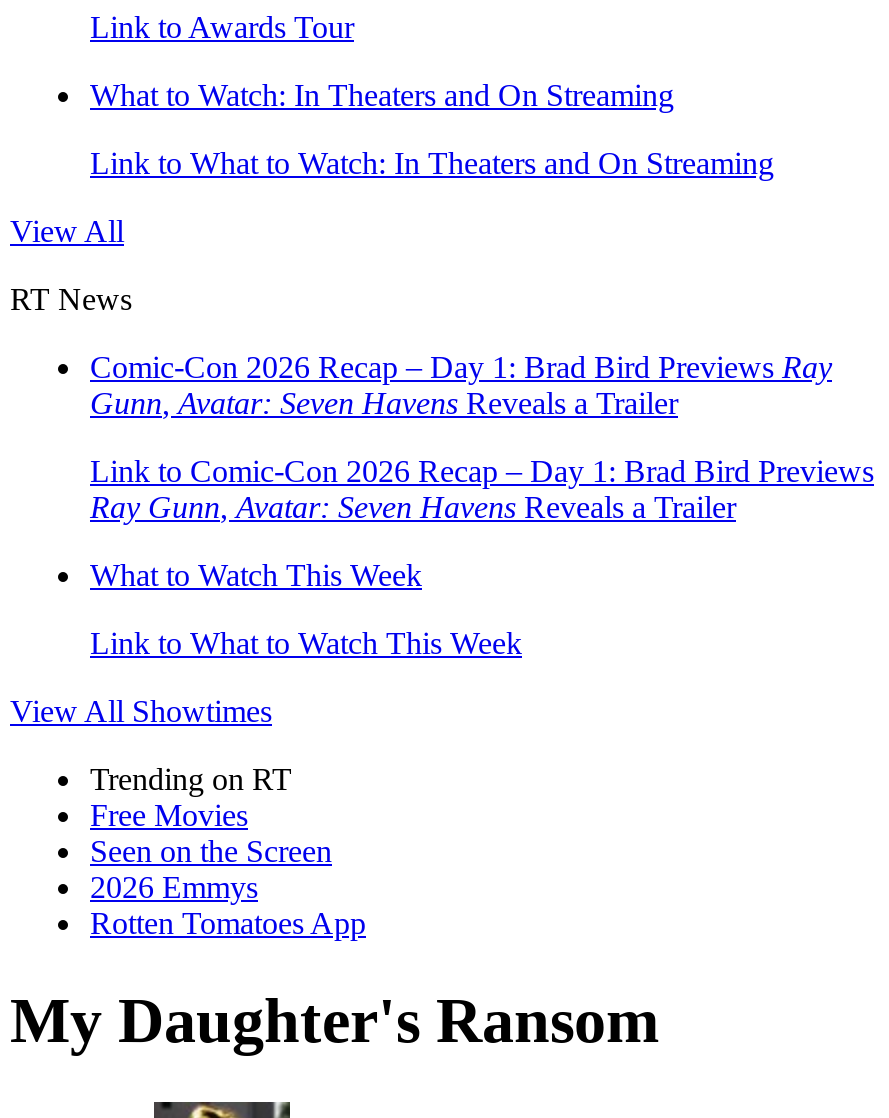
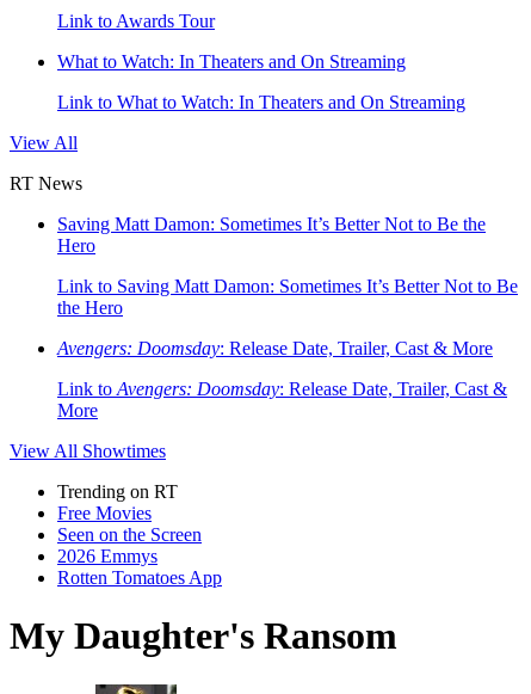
[90,350,832,420] Comic-Con 2026 Recap – Day 1: Brad Bird Previews Ray | Gunn, Avatar: Seven Havens Reveals a Trailer -> [57,214,486,256] Saving Matt Damon: Sometimes It’s Better Not to Be the | Hero
[90,454,874,524] Link to Comic-Con 2026 Recap – Day 1: Brad Bird Previews | Ray Gunn, Avatar: Seven Havens Reveals a Trailer -> [57,276,518,318] Link to Saving Matt Damon: Sometimes It’s Better Not to Be | the Hero
[90,558,422,592] What to Watch This Week -> [57,338,493,358] Avengers: Doomsday: Release Date, Trailer, Cast & More
[90,626,522,660] Link to What to Watch This Week -> [57,379,507,420] Link to Avengers: Doomsday: Release Date, Trailer, Cast & | More

